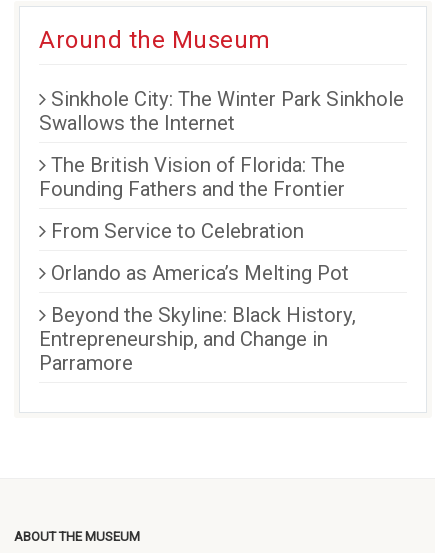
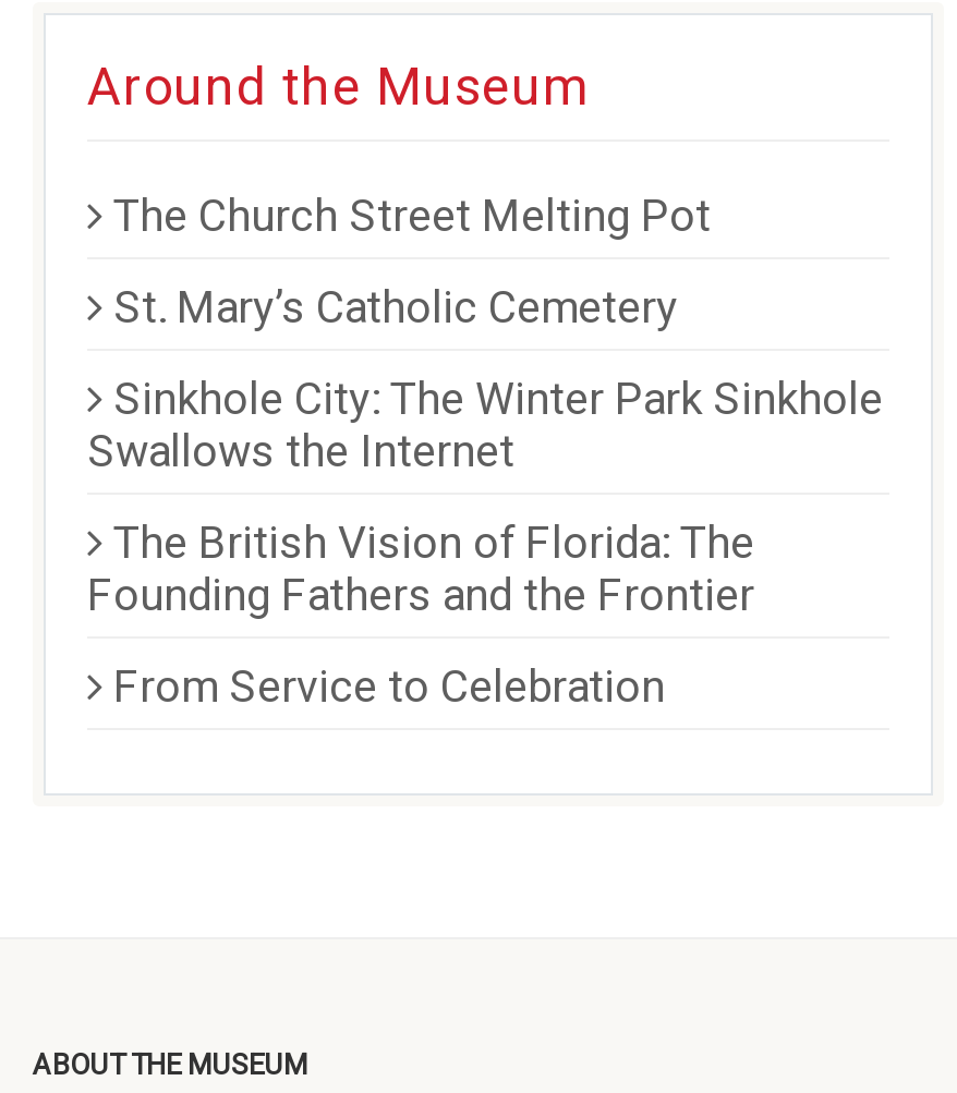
none -> [113,189,711,333] The Church Street Melting Pot | St. Mary’s Catholic Cemetery
moved [39,87,404,243] -> [87,372,883,712]: Sinkhole City: The Winter Park Sinkhole | Swallows the Internet | The British Vision of Florida: The | Founding Fathers and the Frontier | From Service to Celebration
[39,261,356,375] Orlando as America’s Melting Pot | Beyond the Skyline: Black History, | Entrepreneurship, and Change in | Parramore -> none

